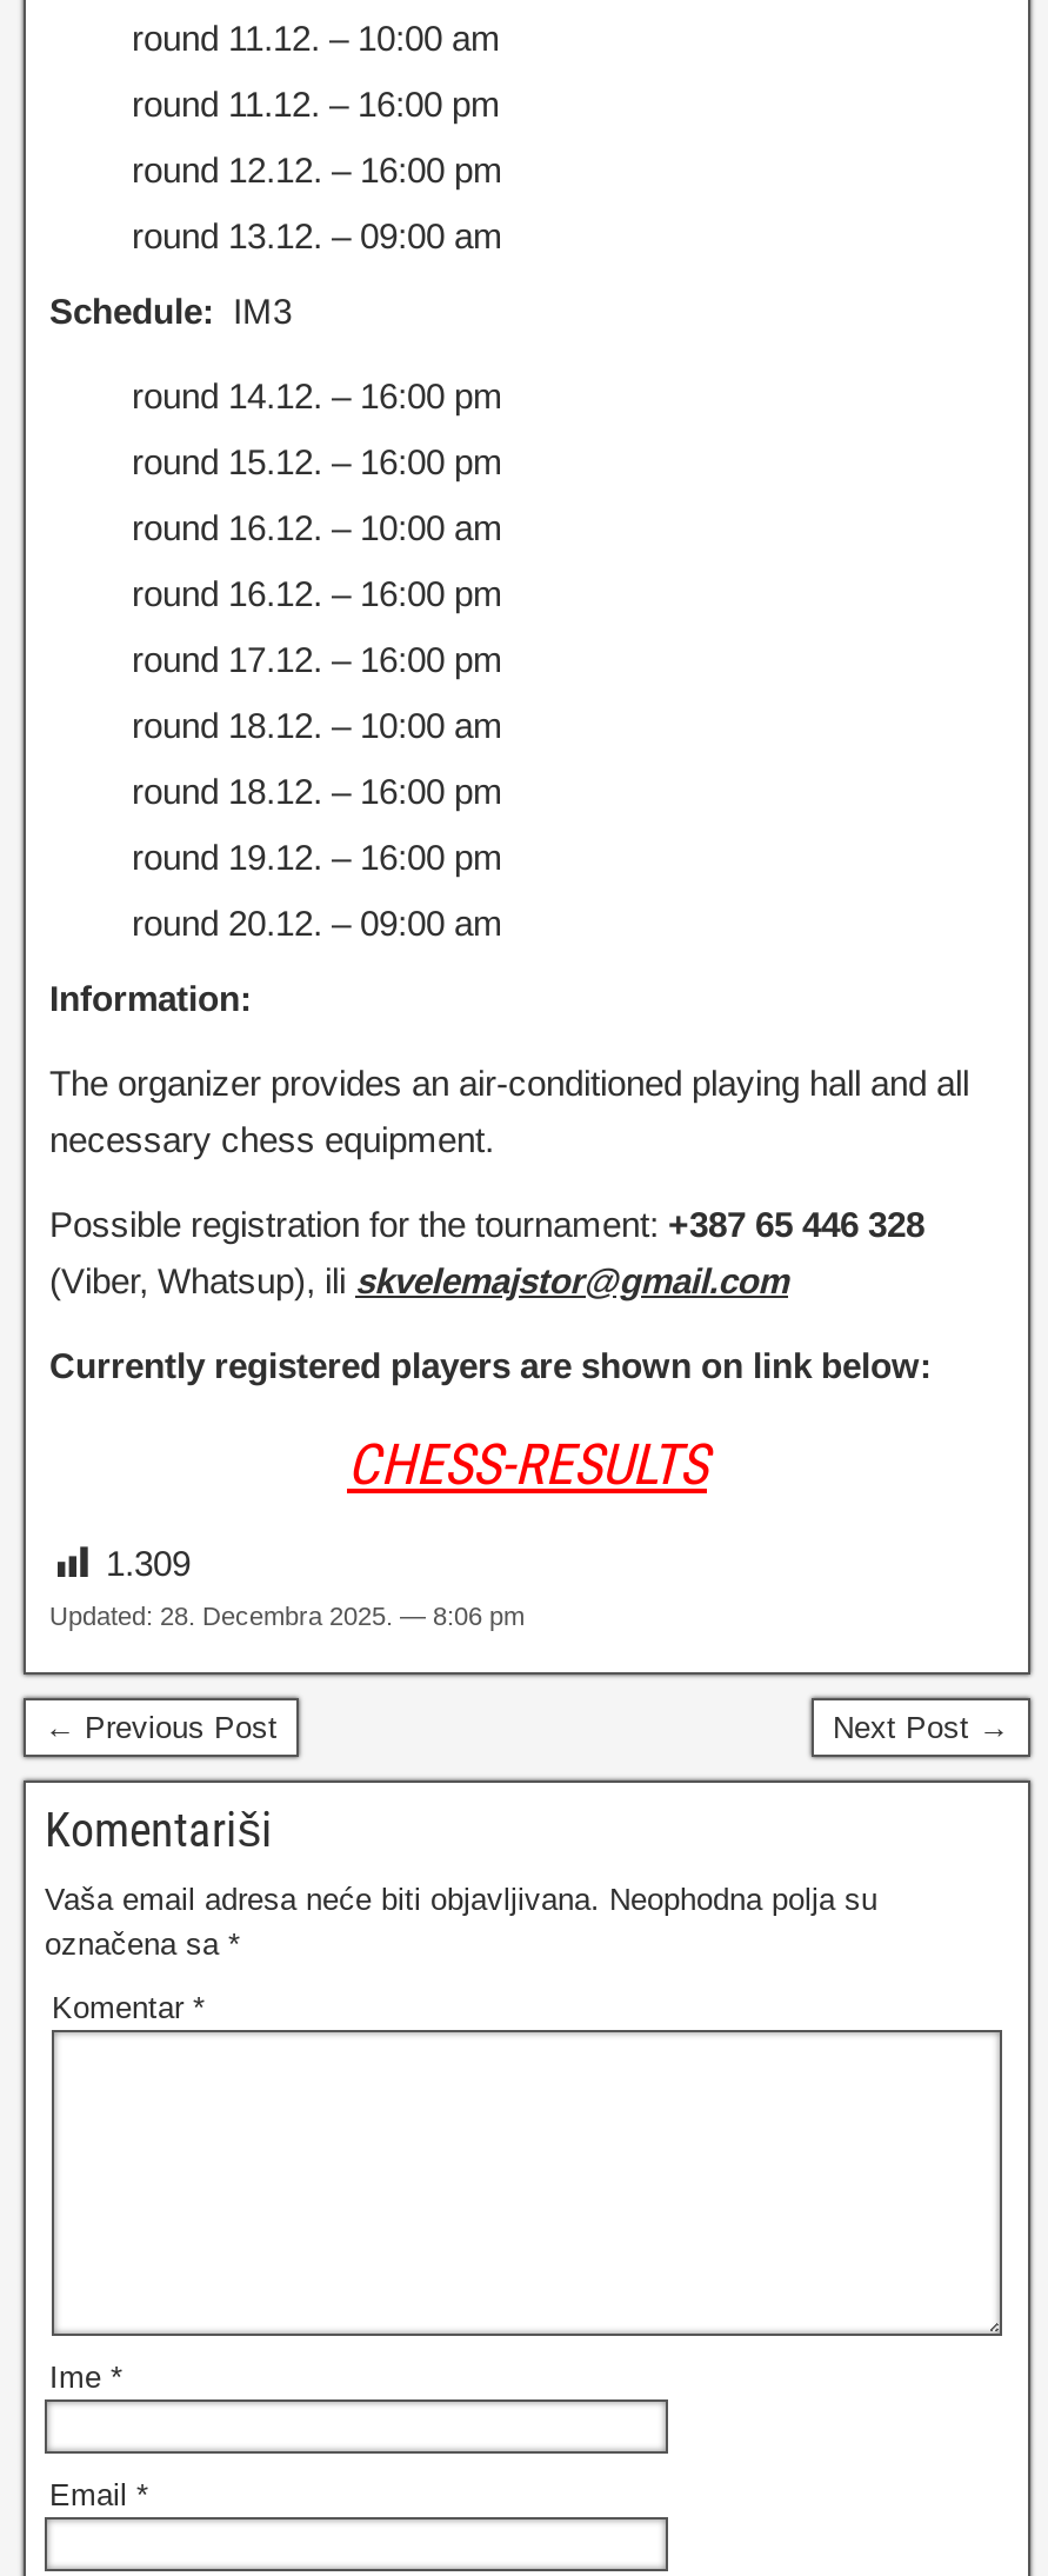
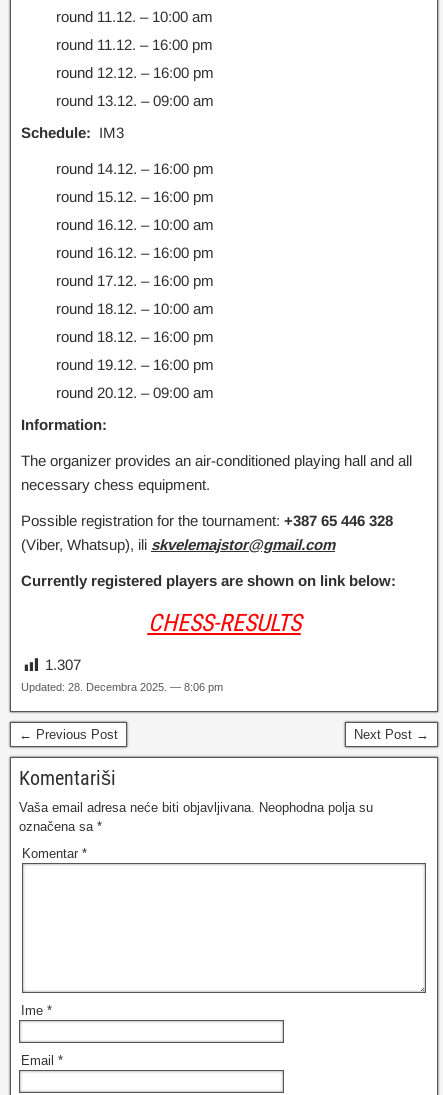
[106,1544,191,1584] 1.309 -> [45,656,81,673] 1.307

